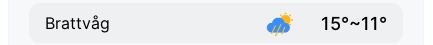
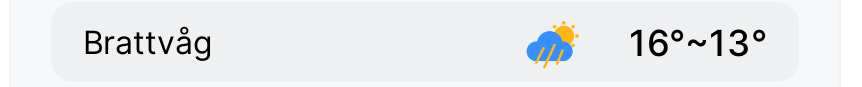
[321,13,387,34] 15°~11° -> [629,21,767,63] 16°~13°

